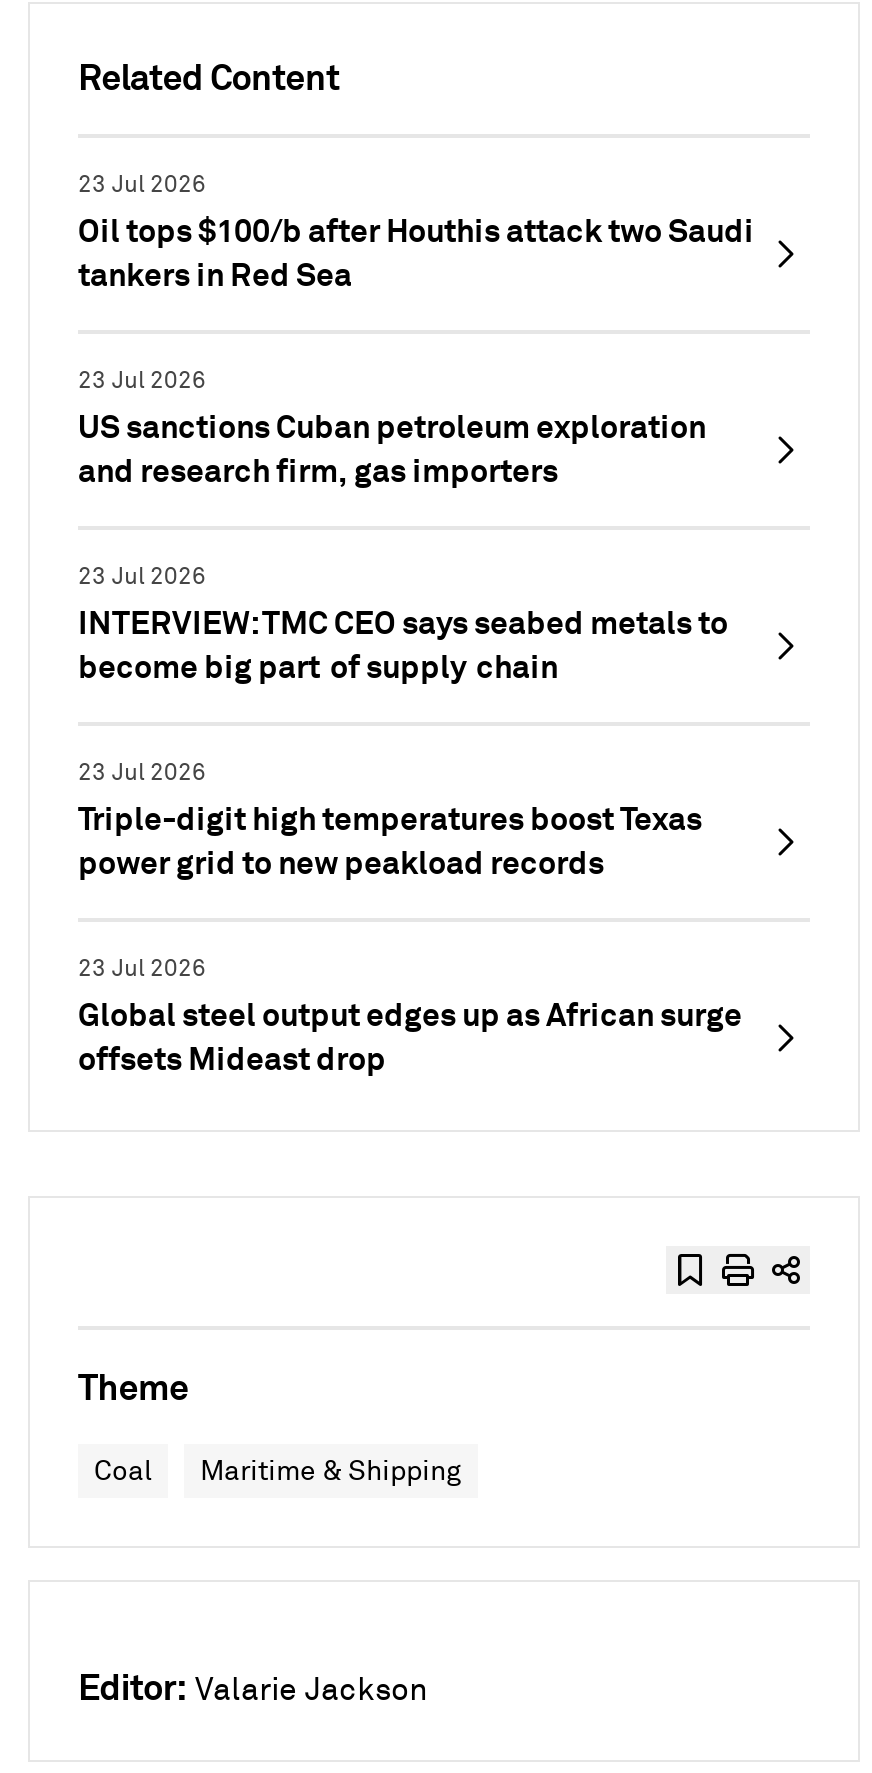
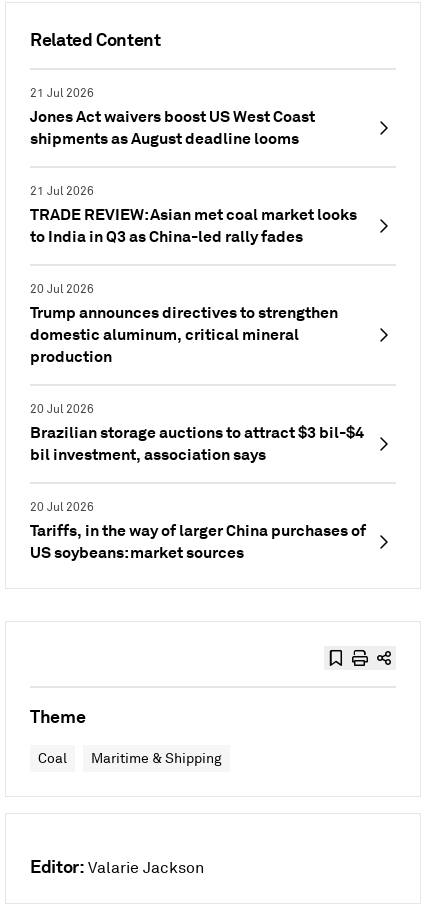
[78,170,754,296] 23 Jul 2026 | Oil tops $100/b after Houthis attack two Saudi | tankers in Red Sea -> [30,86,315,149] 21 Jul 2026 | Jones Act waivers boost US West Coast | shipments as August deadline looms
[78,366,706,492] 23 Jul 2026 | US sanctions Cuban petroleum exploration | and research firm, gas importers -> [30,184,357,247] 21 Jul 2026 | TRADE REVIEW: Asian met coal market looks | to India in Q3 as China-led rally fades
[78,562,728,688] 23 Jul 2026 | INTERVIEW: TMC CEO says seabed metals to | become big part of supply chain -> [30,282,338,367] 20 Jul 2026 | Trump announces directives to strengthen | domestic aluminum, critical mineral | production
[78,758,702,884] 23 Jul 2026 | Triple-digit high temperatures boost Texas | power grid to new peakload records -> [30,402,364,465] 20 Jul 2026 | Brazilian storage auctions to attract $3 bil-$4 | bil investment, association says
[78,954,742,1080] 23 Jul 2026 | Global steel output edges up as African surge | offsets Mideast drop -> [30,500,366,563] 20 Jul 2026 | Tariffs, in the way of larger China purchases of | US soybeans: market sources

